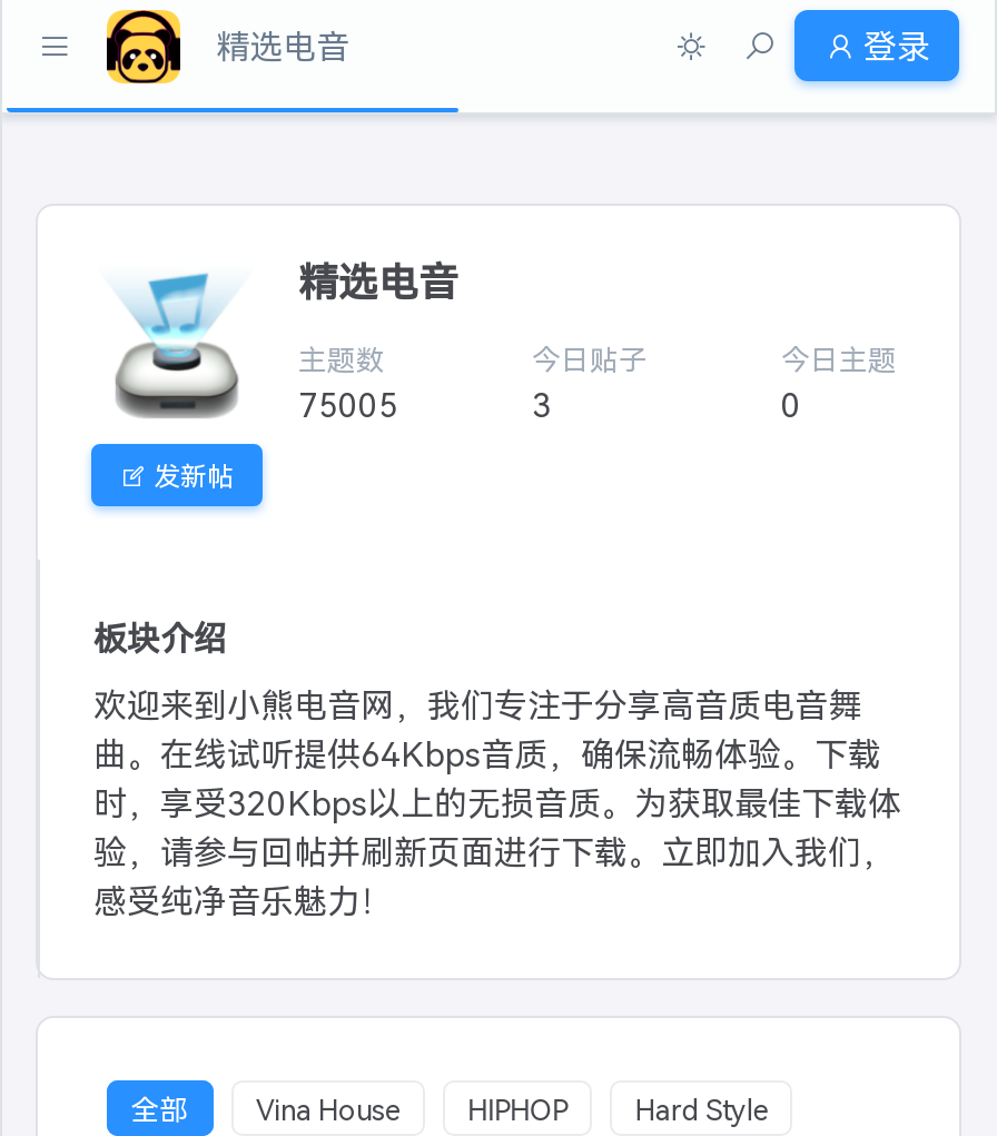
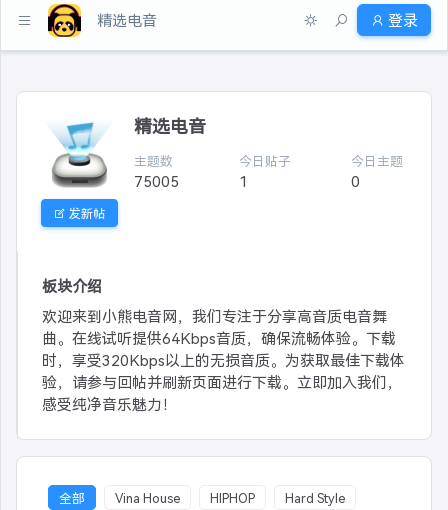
[532,379,552,426] 3 -> [239,170,248,191] 1

